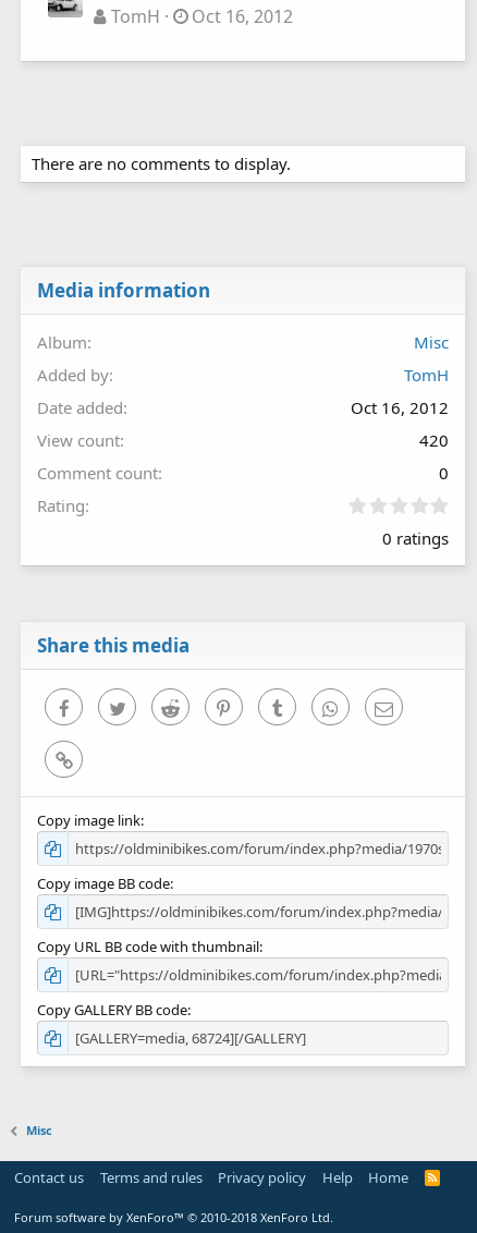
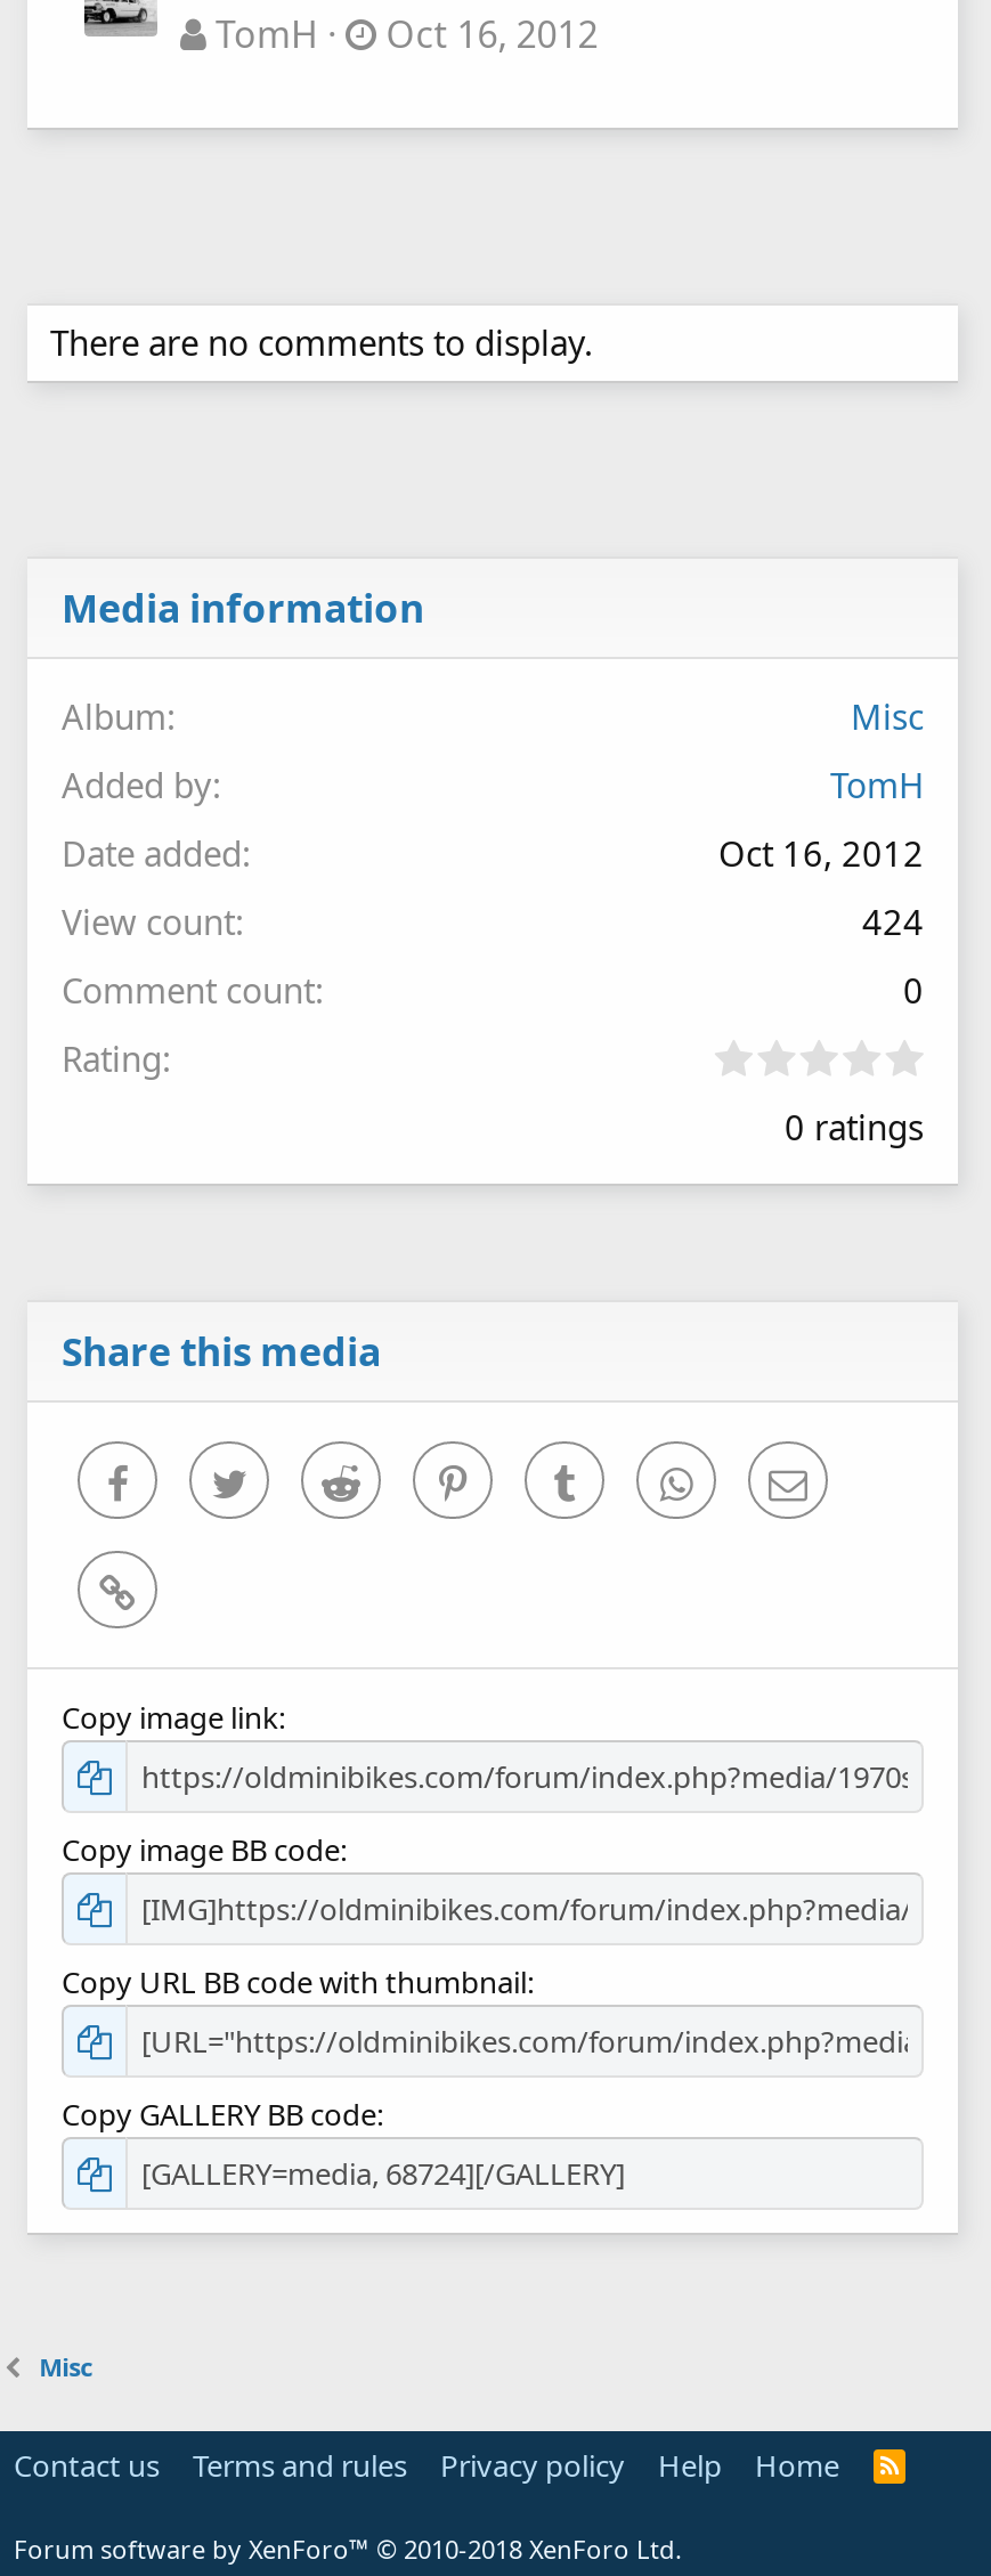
[419,429,449,451] 420 -> [862,899,924,945] 424

